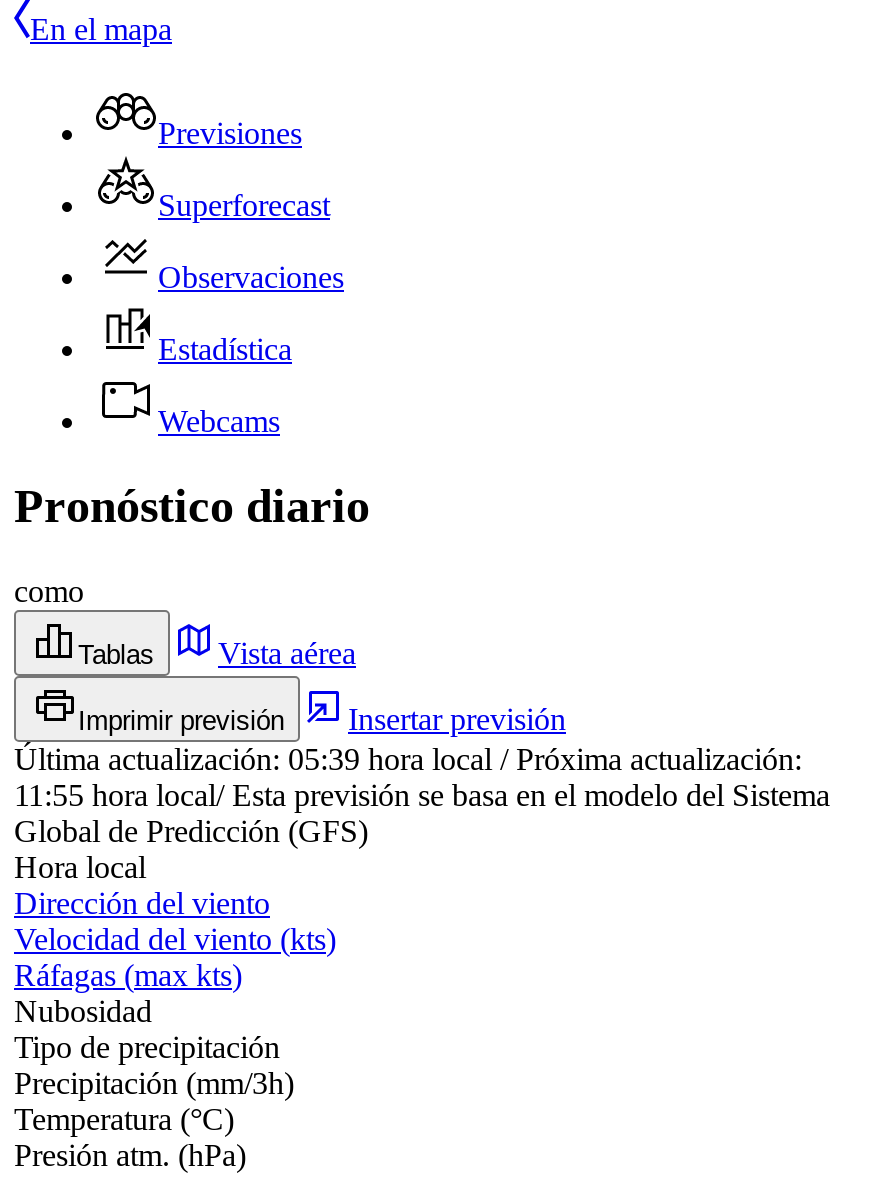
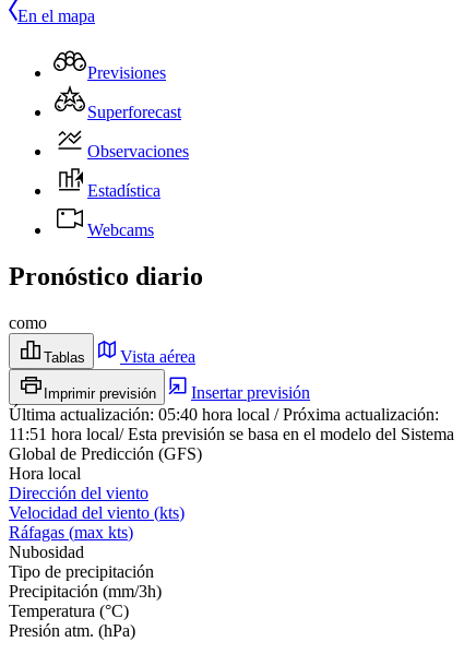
[14,741,802,775] Última actualización:05:39 hora local / Próxima actualización: -> [9,405,439,423] Última actualización:05:40 hora local / Próxima actualización:
[14,777,830,811] 11:55 hora local/ Esta previsión se basa en el modelo del Sistema -> [9,424,454,443] 11:51 hora local/ Esta previsión se basa en el modelo del Sistema

